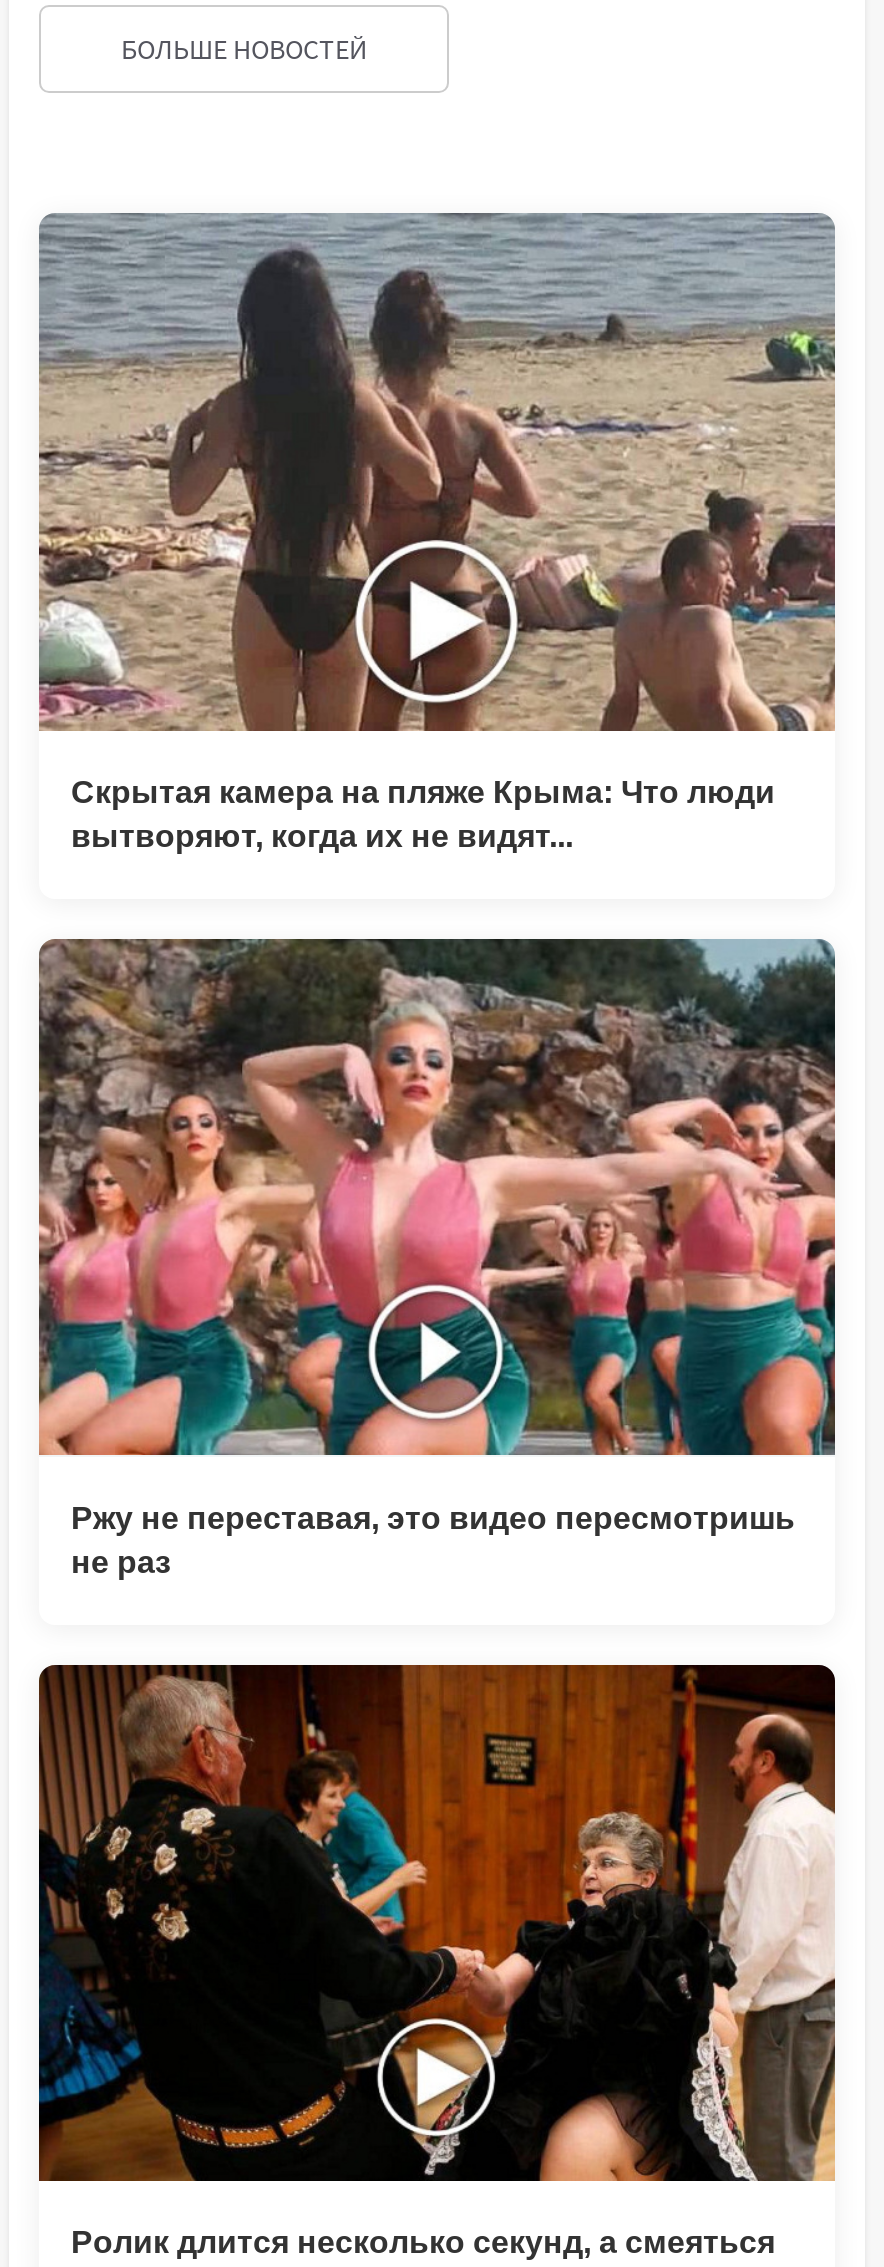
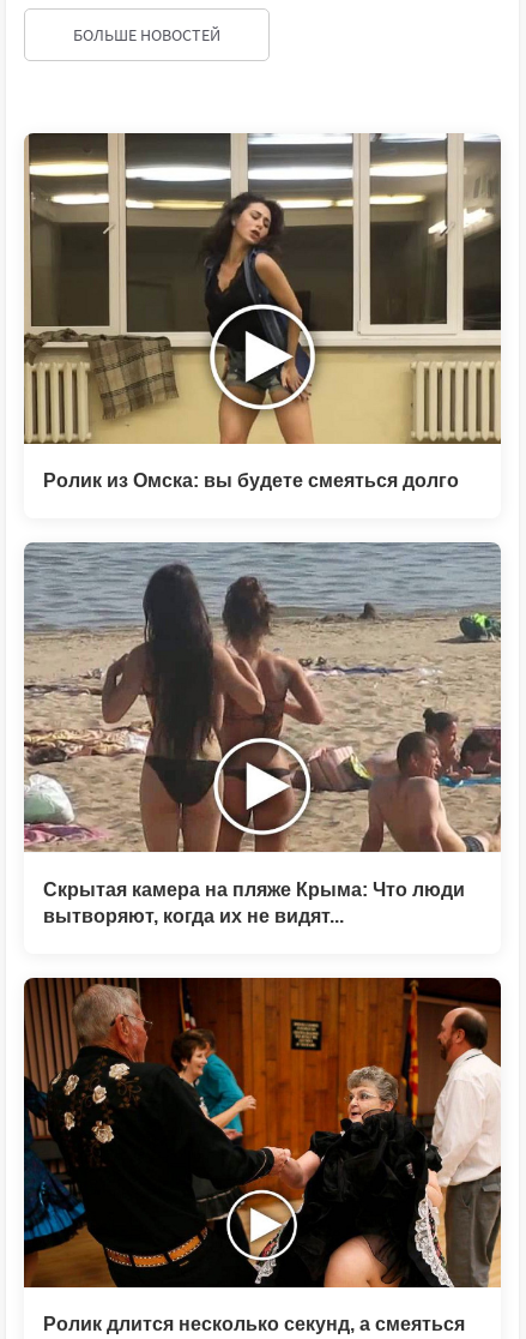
none -> [24,133,501,491] [image] | Ролик из Омска: вы будете смеяться долго
moved [35,211,839,853] -> [22,541,503,926]: [image] | Скрытая камера на пляже Крыма: Что люди | вытворяют, когда их не видят...
[39,939,837,1578] [image] | Ржу не переставая, это видео пересмотришь | не раз -> none

